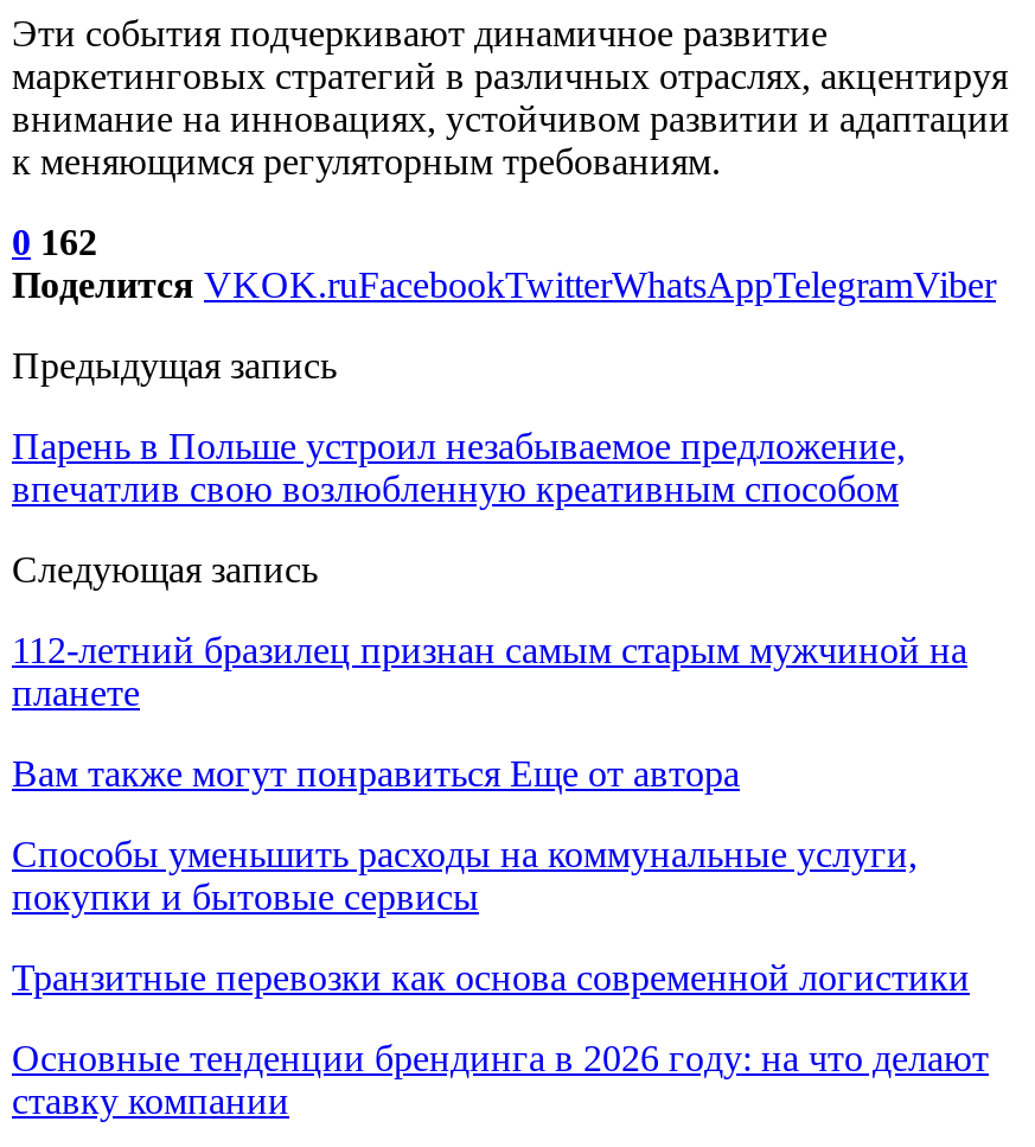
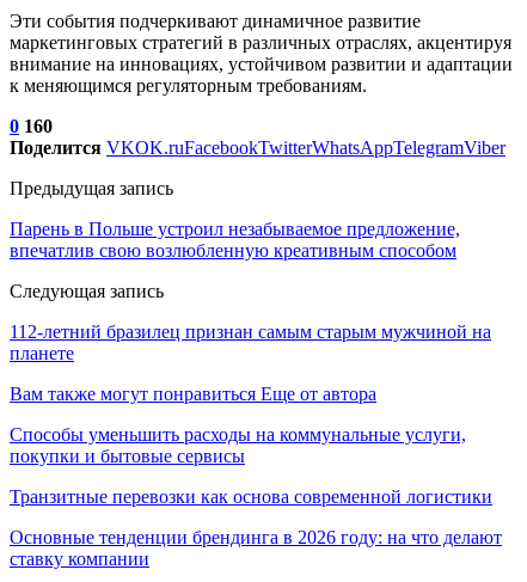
[12,222,97,262] 0 162 -> [10,116,53,136] 0 160

